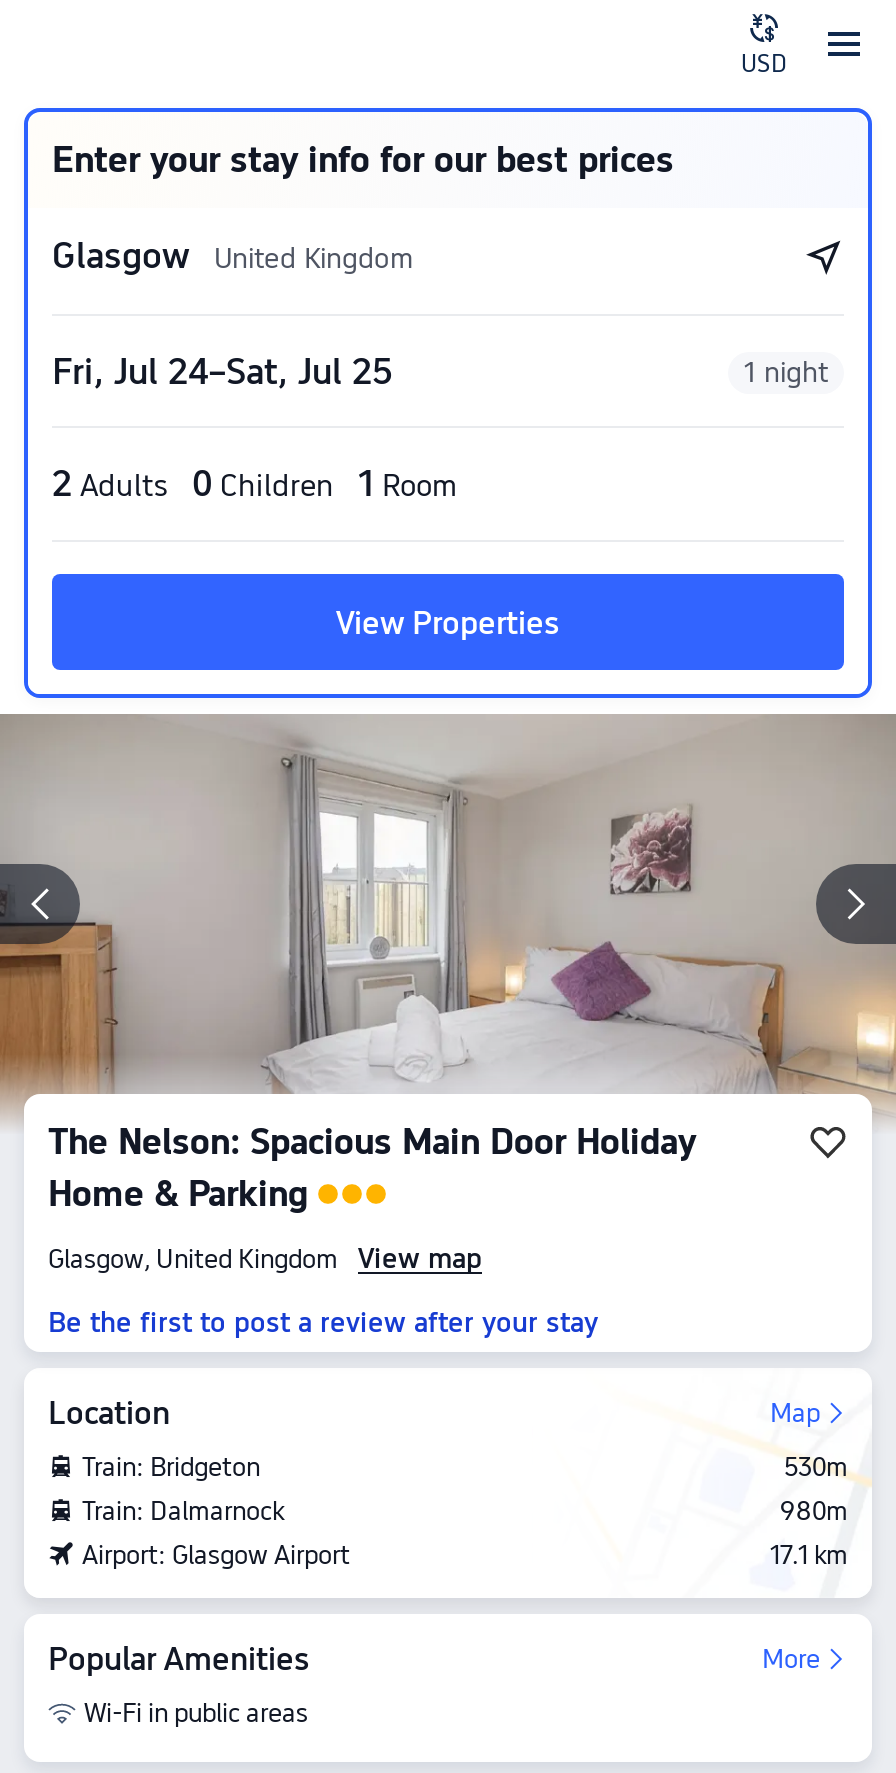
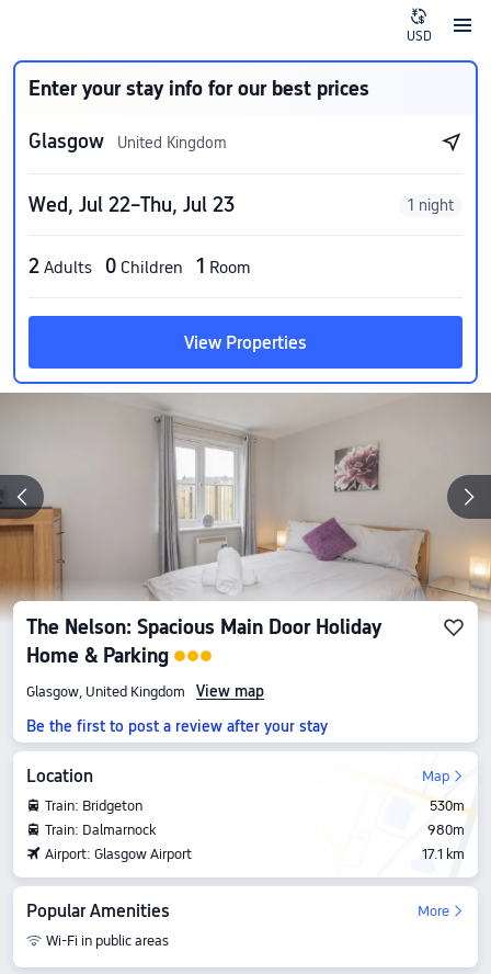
[52,350,392,392] Fri, Jul 24–Sat, Jul 25 -> [28,193,235,216] Wed, Jul 22–Thu, Jul 23

